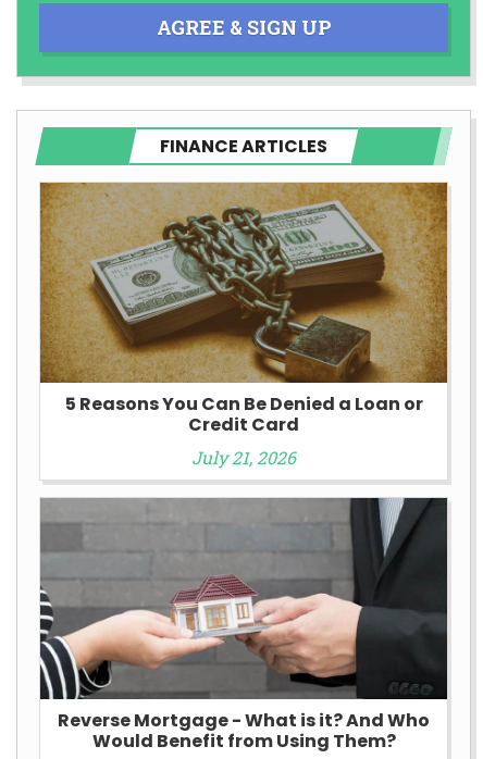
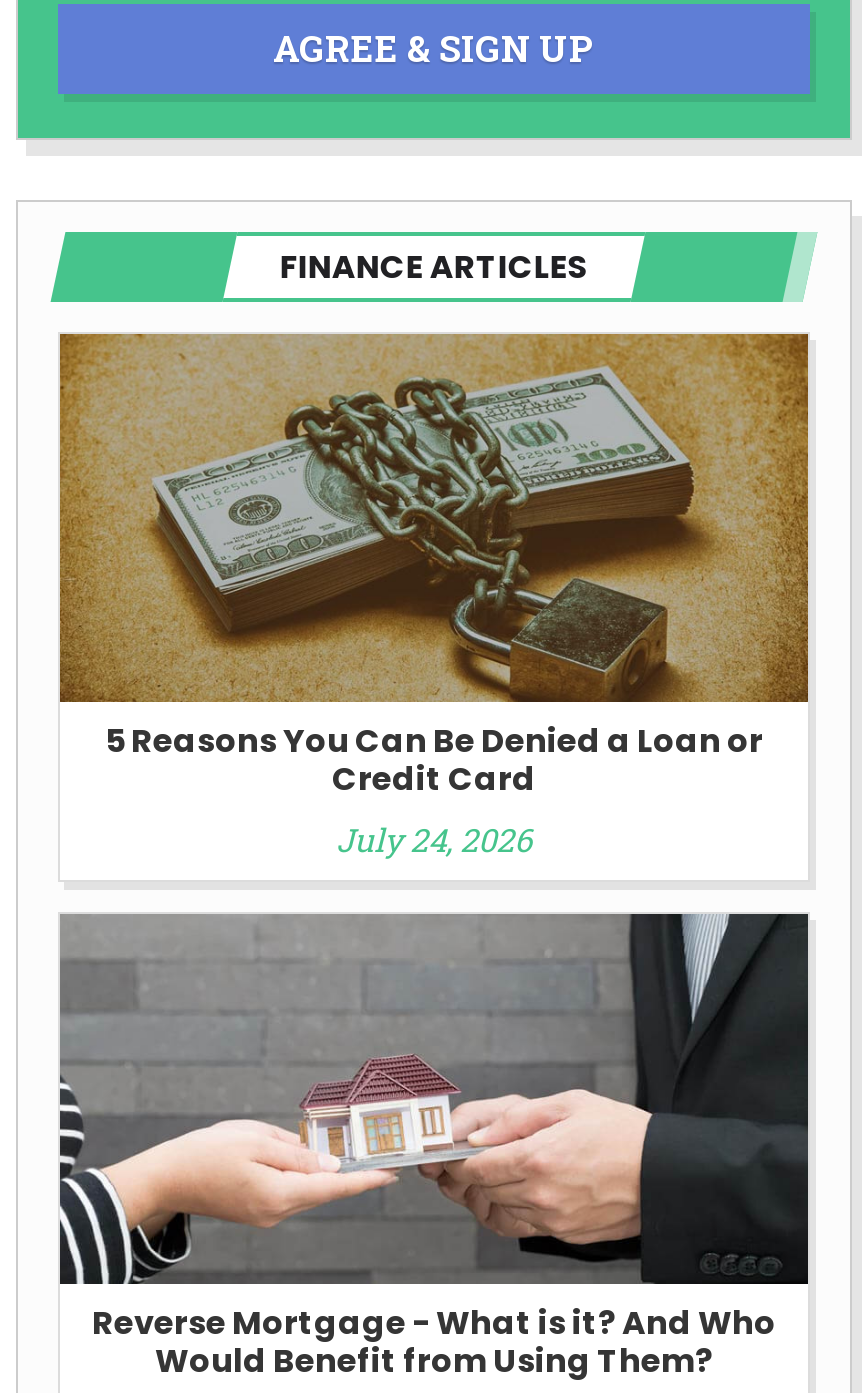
[191,446,296,469] July 21, 2026 -> [336,818,532,860] July 24, 2026

